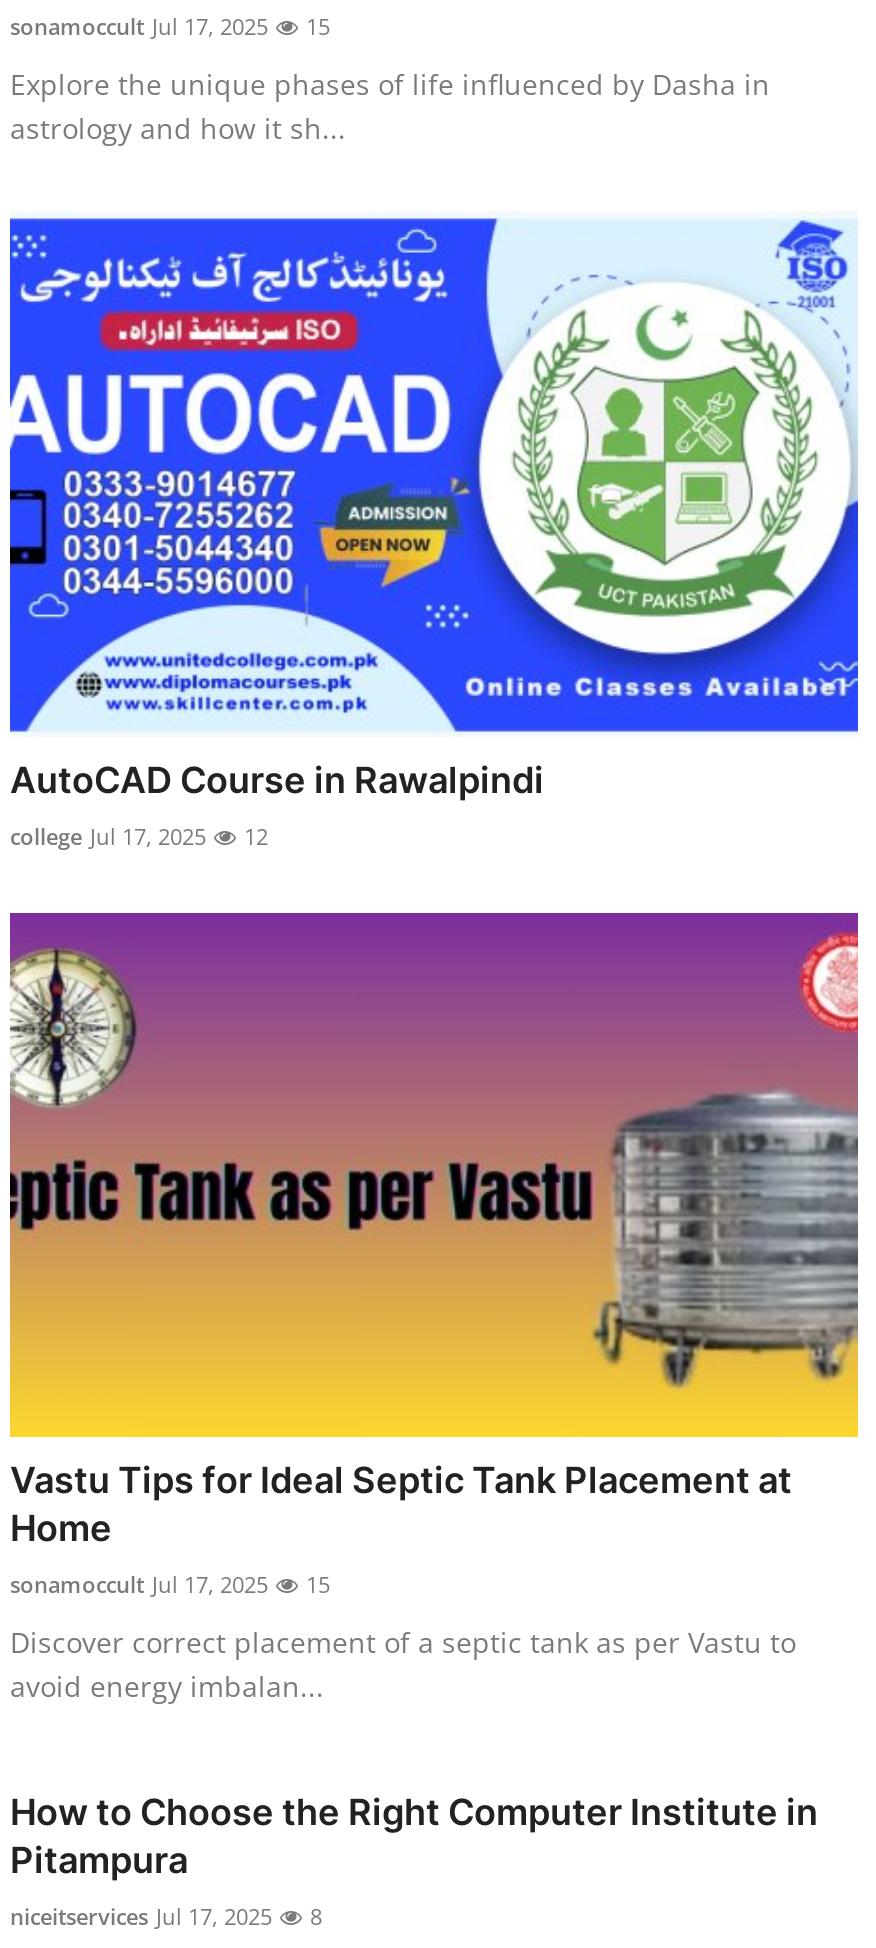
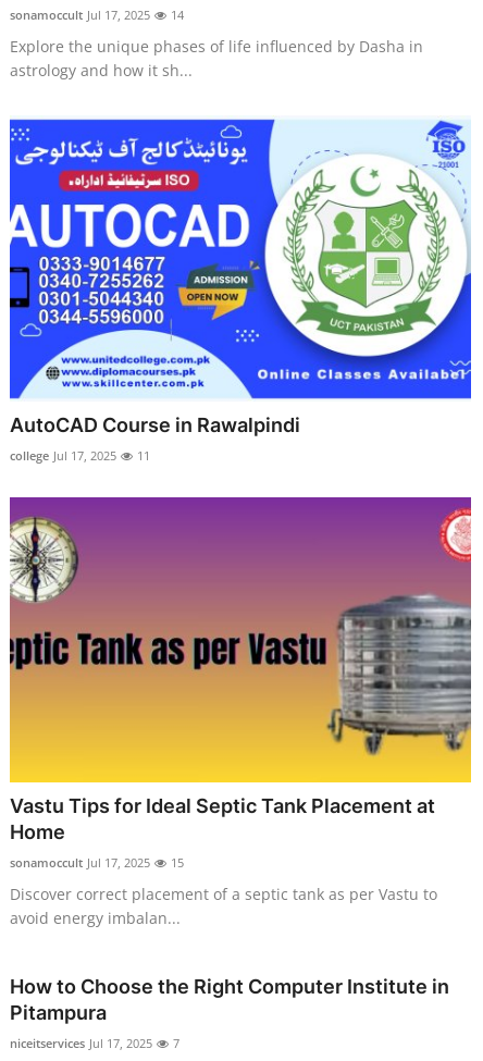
[10,12,330,42] sonamoccult Jul 17, 2025 15 -> [10,7,184,23] sonamoccult Jul 17, 2025 14
[10,821,268,851] college Jul 17, 2025 12 -> [10,447,150,463] college Jul 17, 2025 11
[10,1902,322,1932] niceitservices Jul 17, 2025 8 -> [10,1035,179,1052] niceitservices Jul 17, 2025 7

